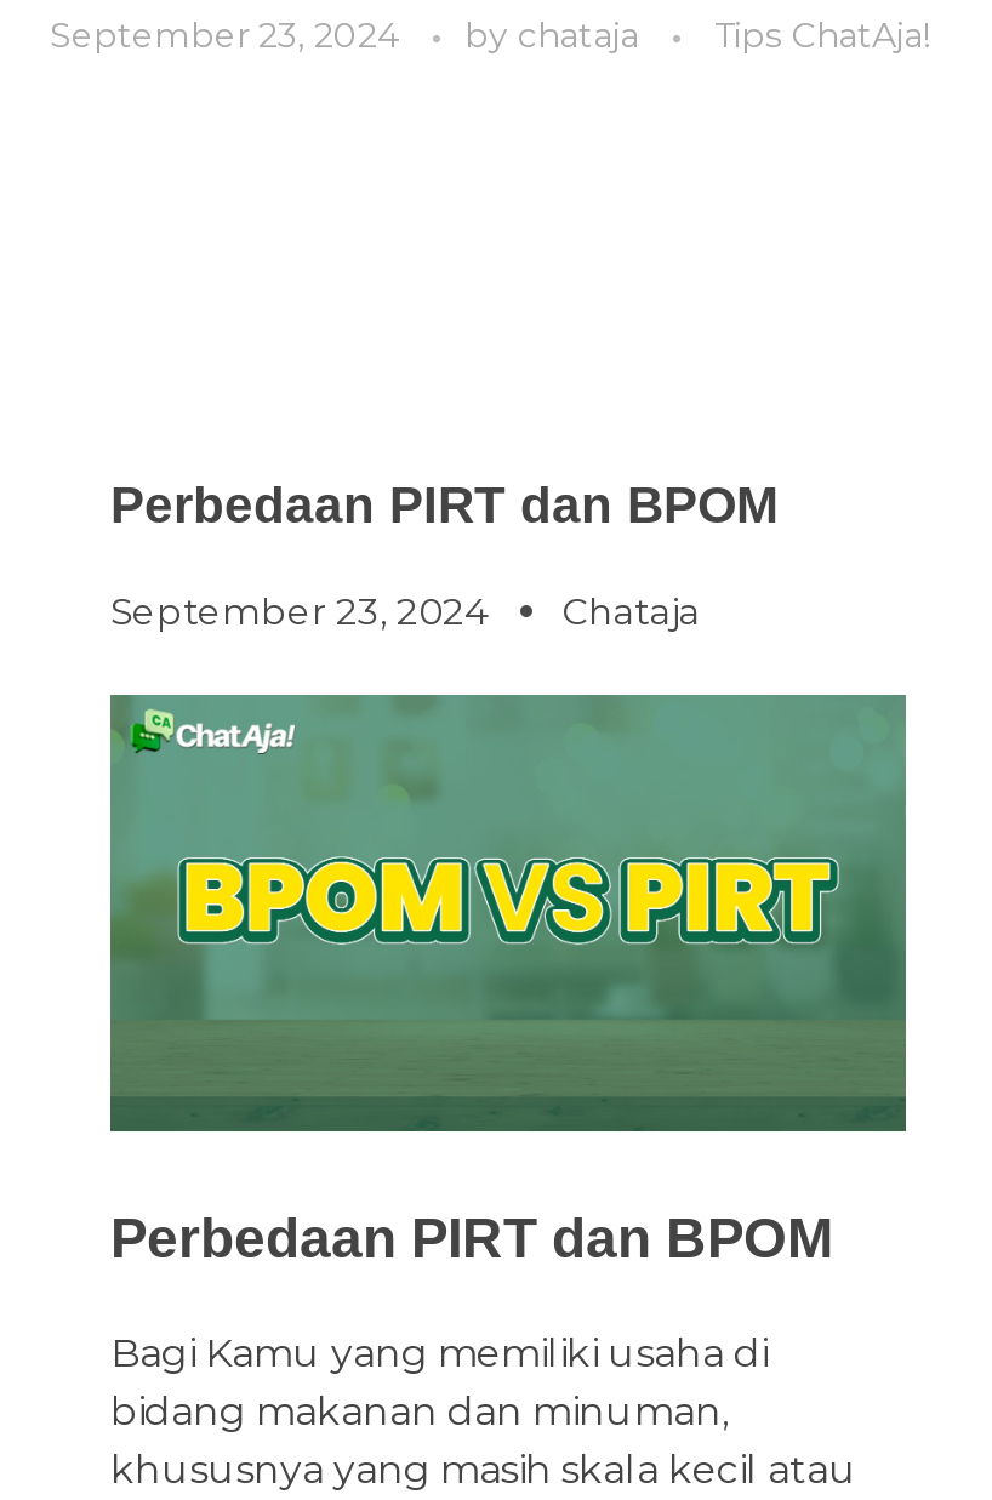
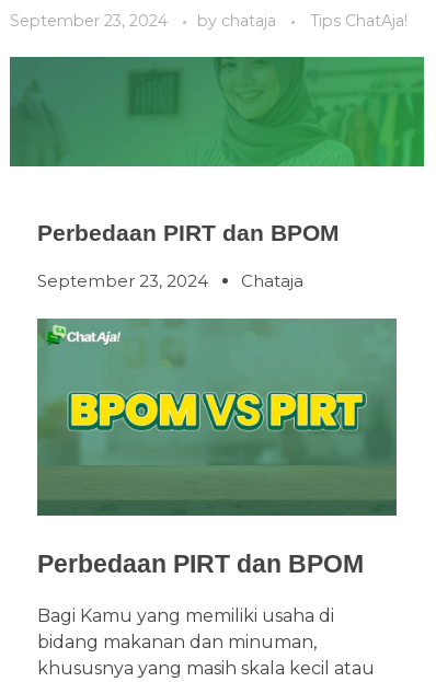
none -> [9,56,425,167] [image]

